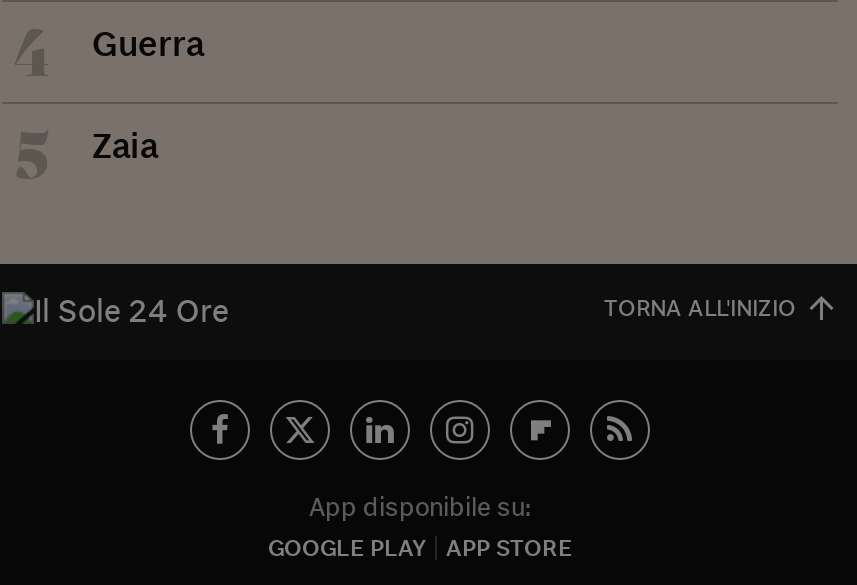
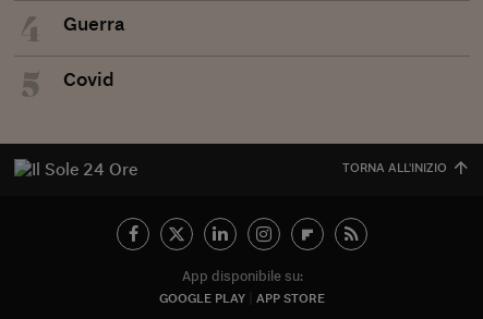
[92,123,158,169] Zaia -> [63,67,114,92] Covid

